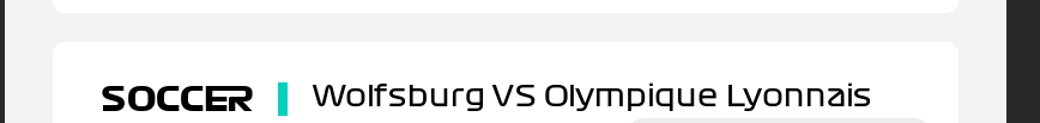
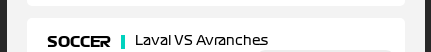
[312,82,872,111] Wolfsburg VS Olympique Lyonnais -> [135,35,268,47] Laval VS Avranches

